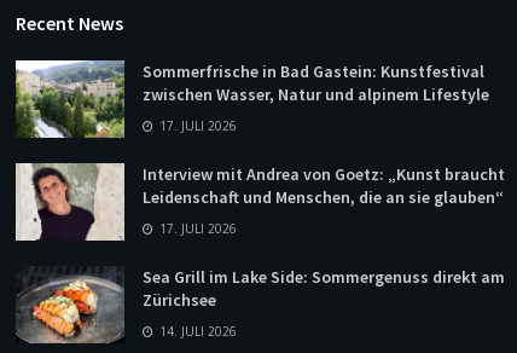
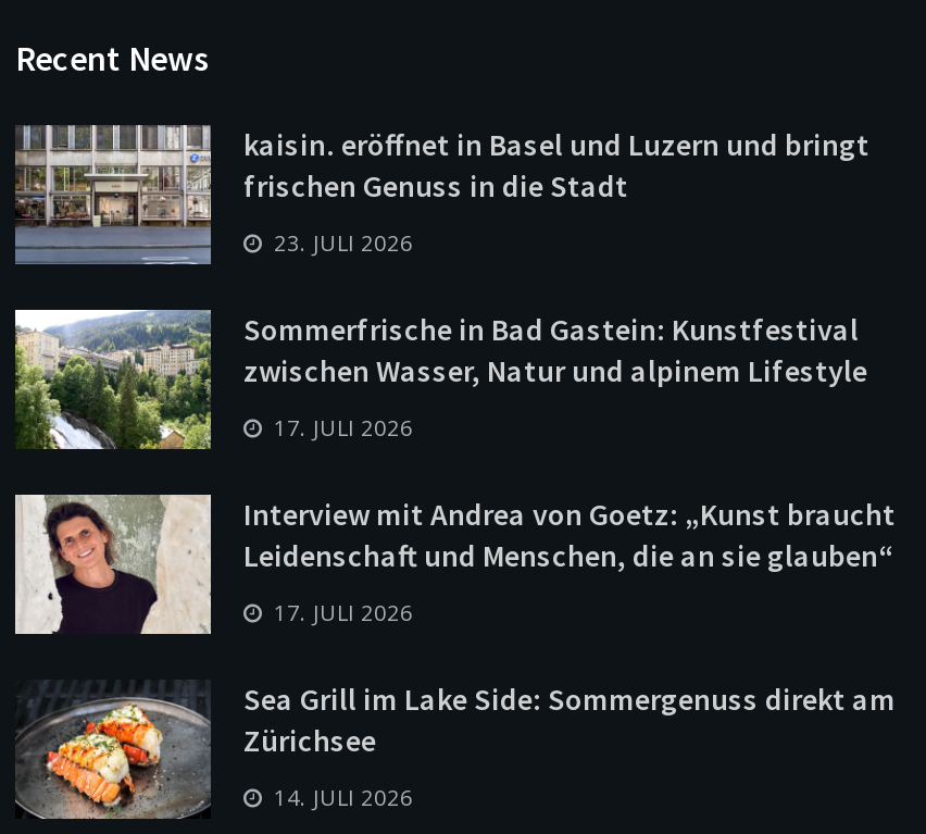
none -> [13,123,869,266] [image] | kaisin. eröffnet in Basel und Luzern und bringt | frischen Genuss in die Stadt | 23. JULI 2026

